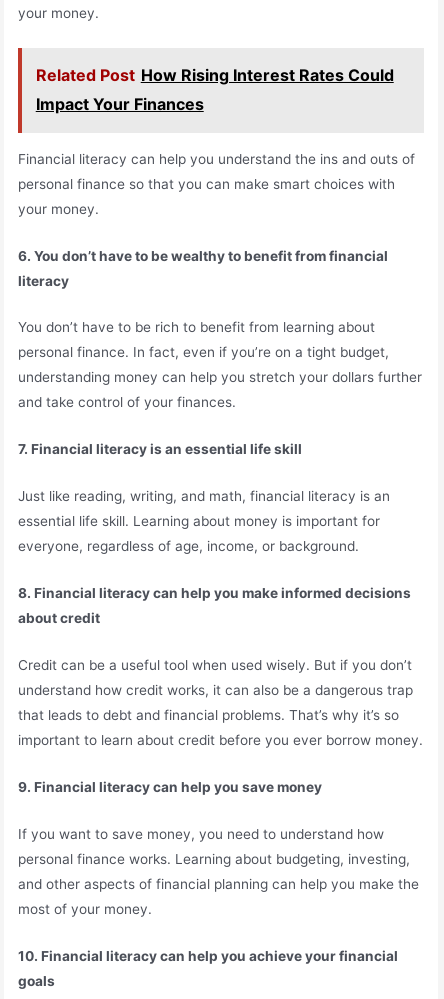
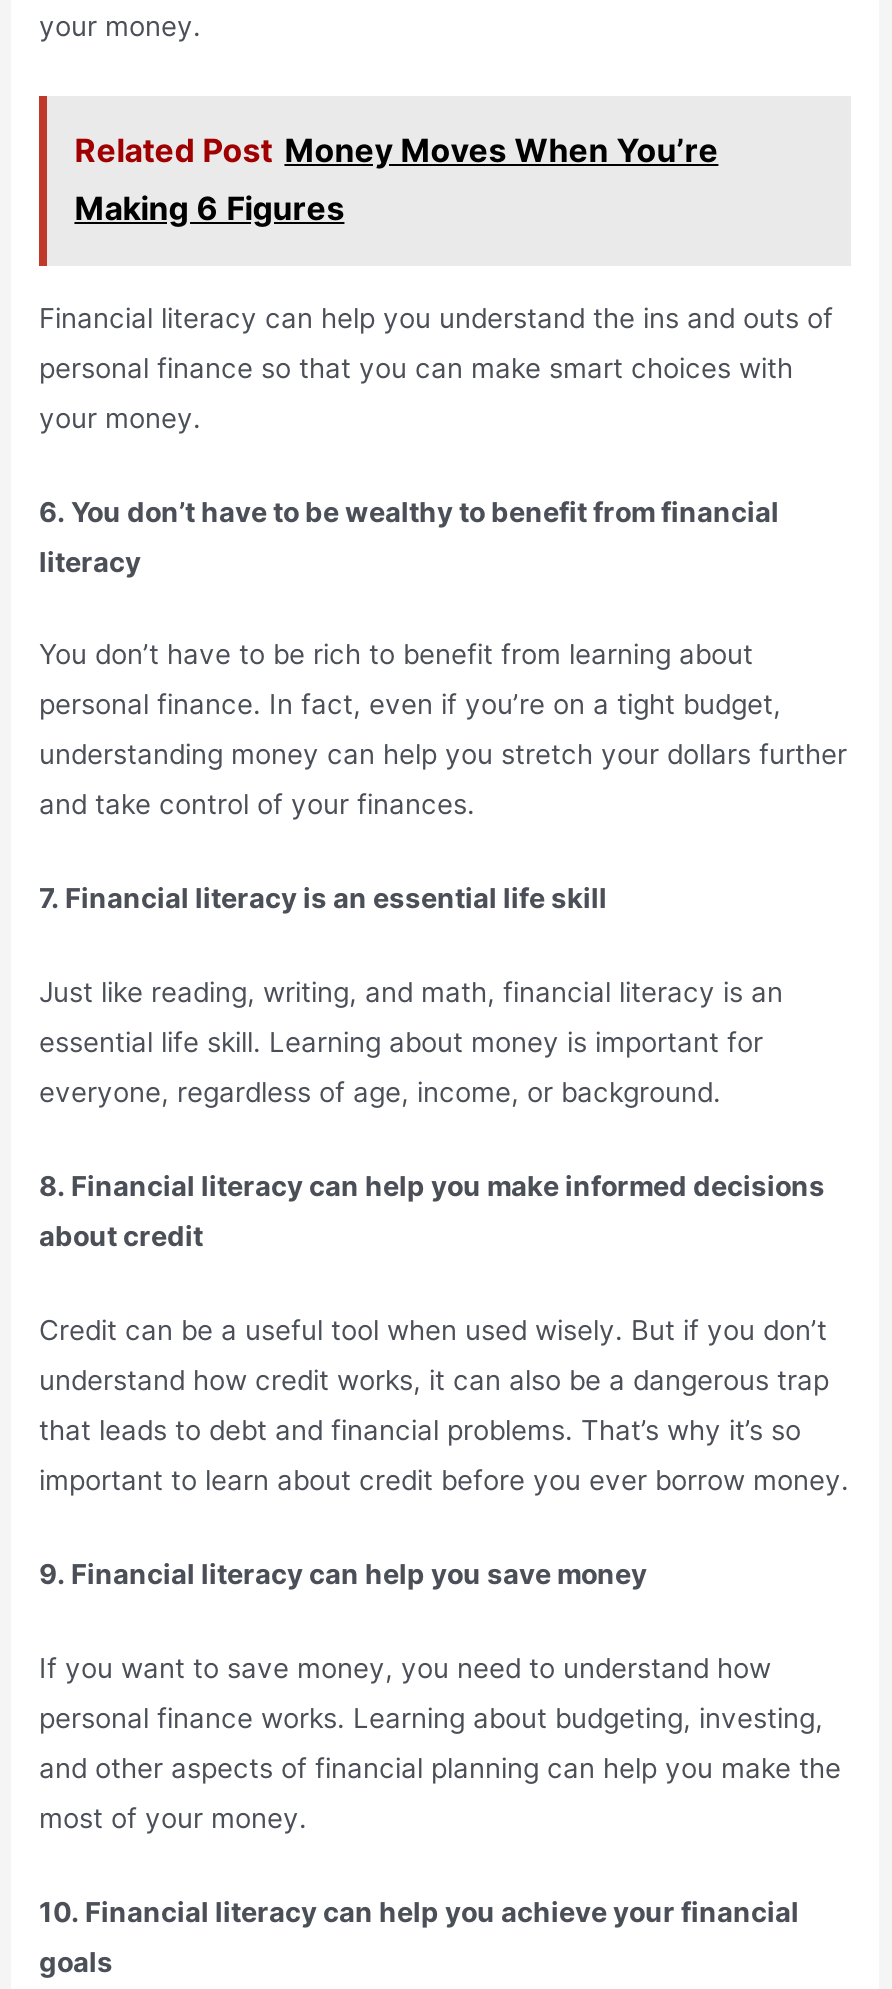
[36,65,394,114] Related Post How Rising Interest Rates Could | Impact Your Finances -> [74,131,718,229] Related Post Money Moves When You’re | Making 6 Figures

